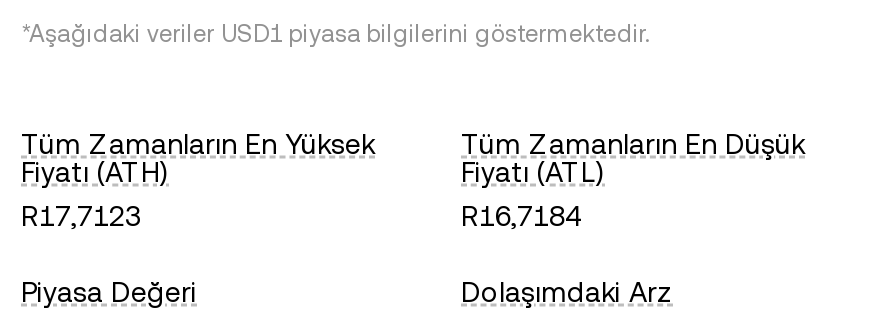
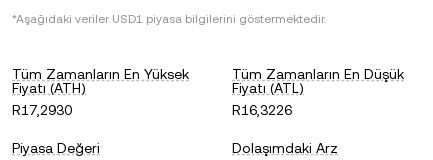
[21,200,141,232] R17,7123 -> [12,102,72,118] R17,2930
[461,200,581,232] R16,7184 -> [232,102,292,118] R16,3226

